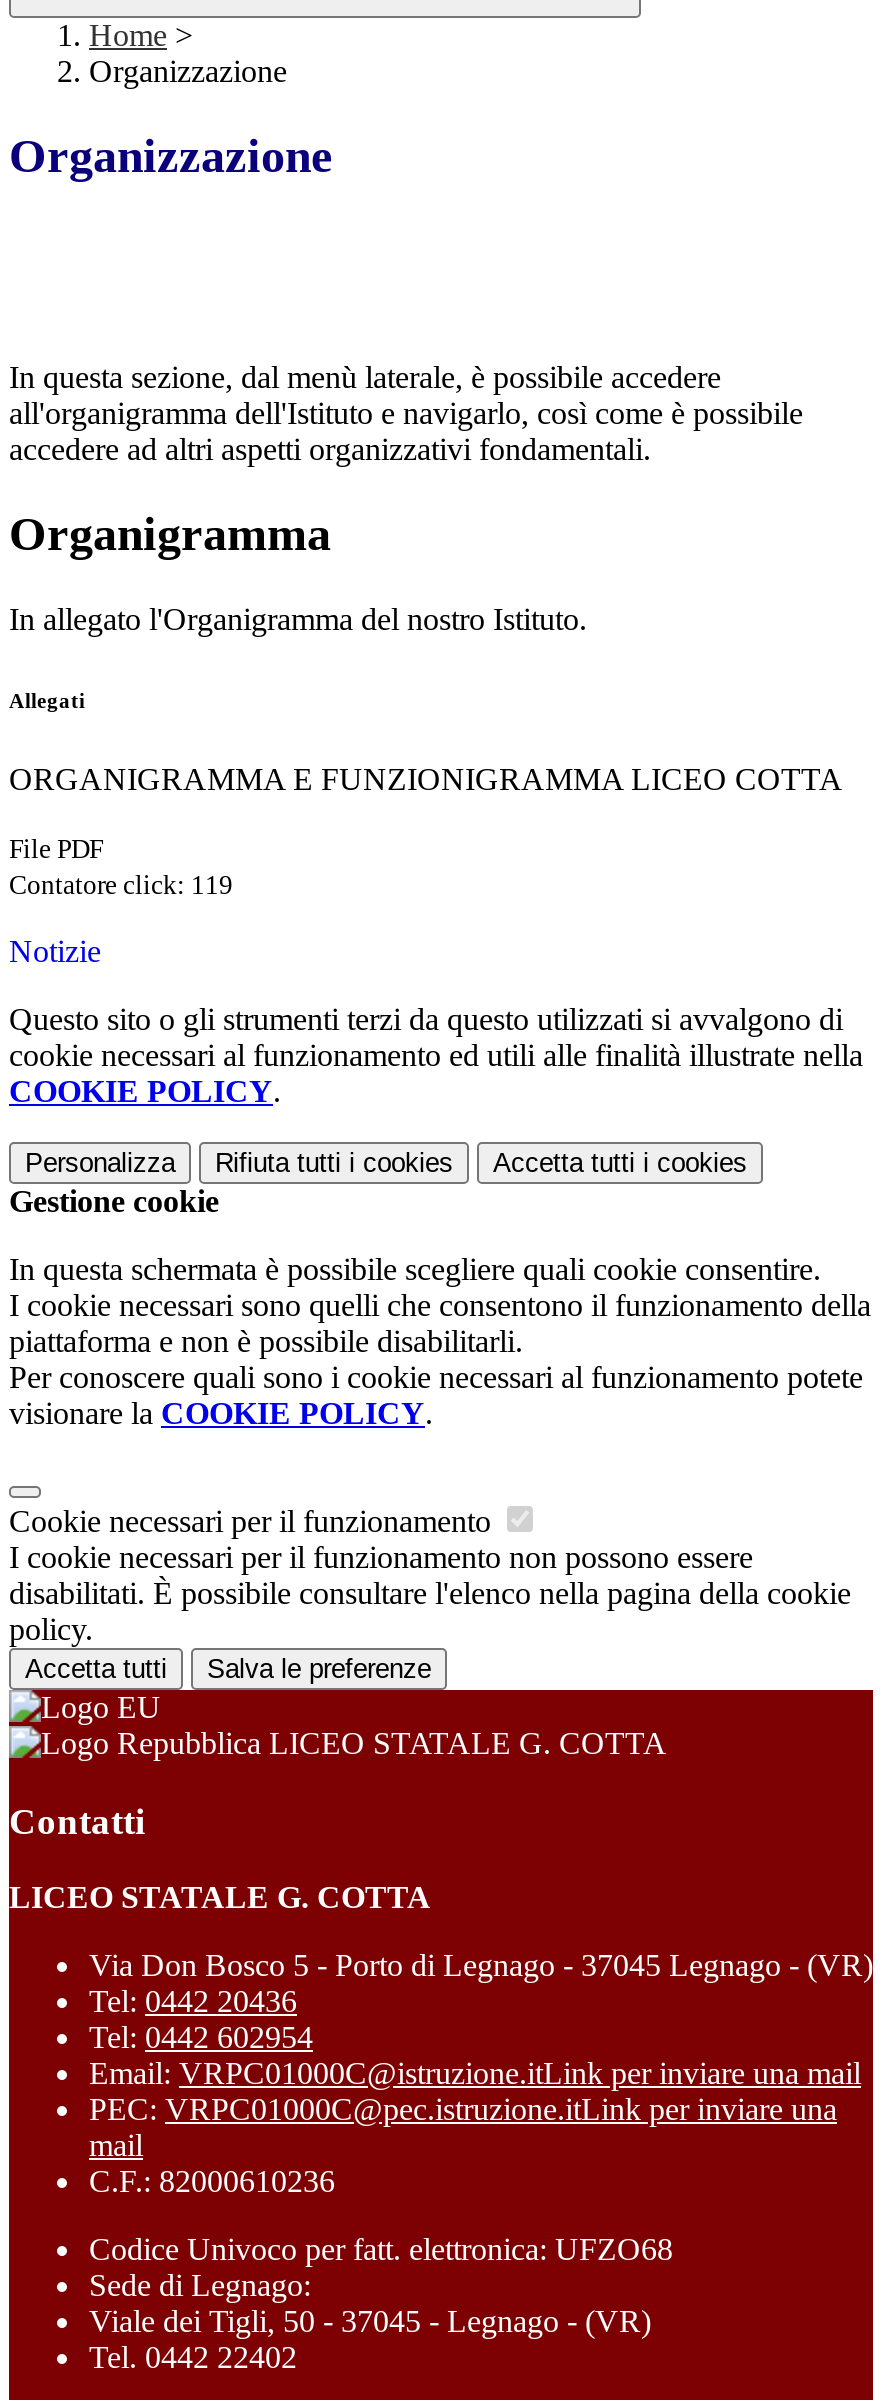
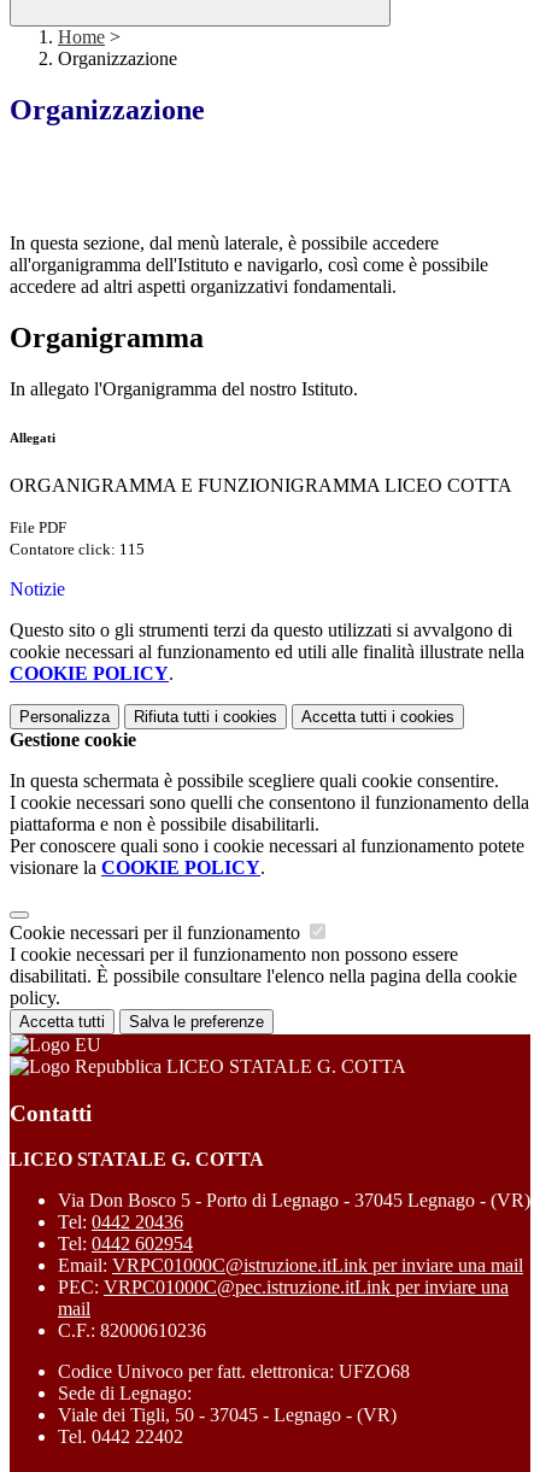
[9,870,233,900] Contatore click: 119 -> [10,540,145,558] Contatore click: 115

